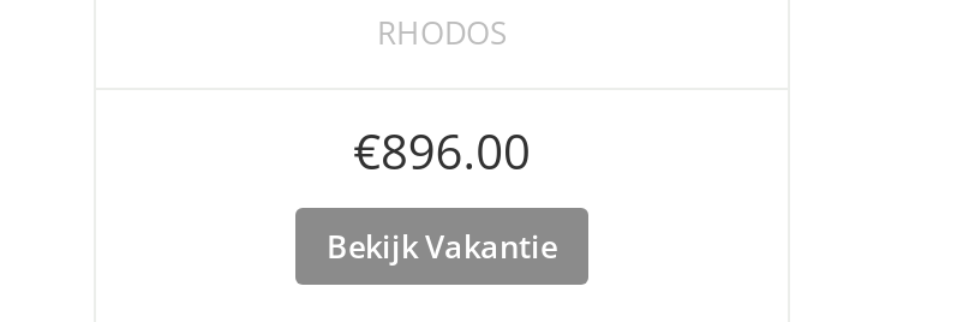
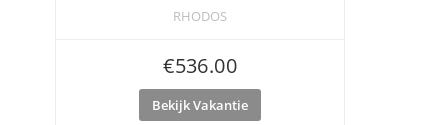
[353,119,530,184] €896.00 -> [163,52,237,79] €536.00

